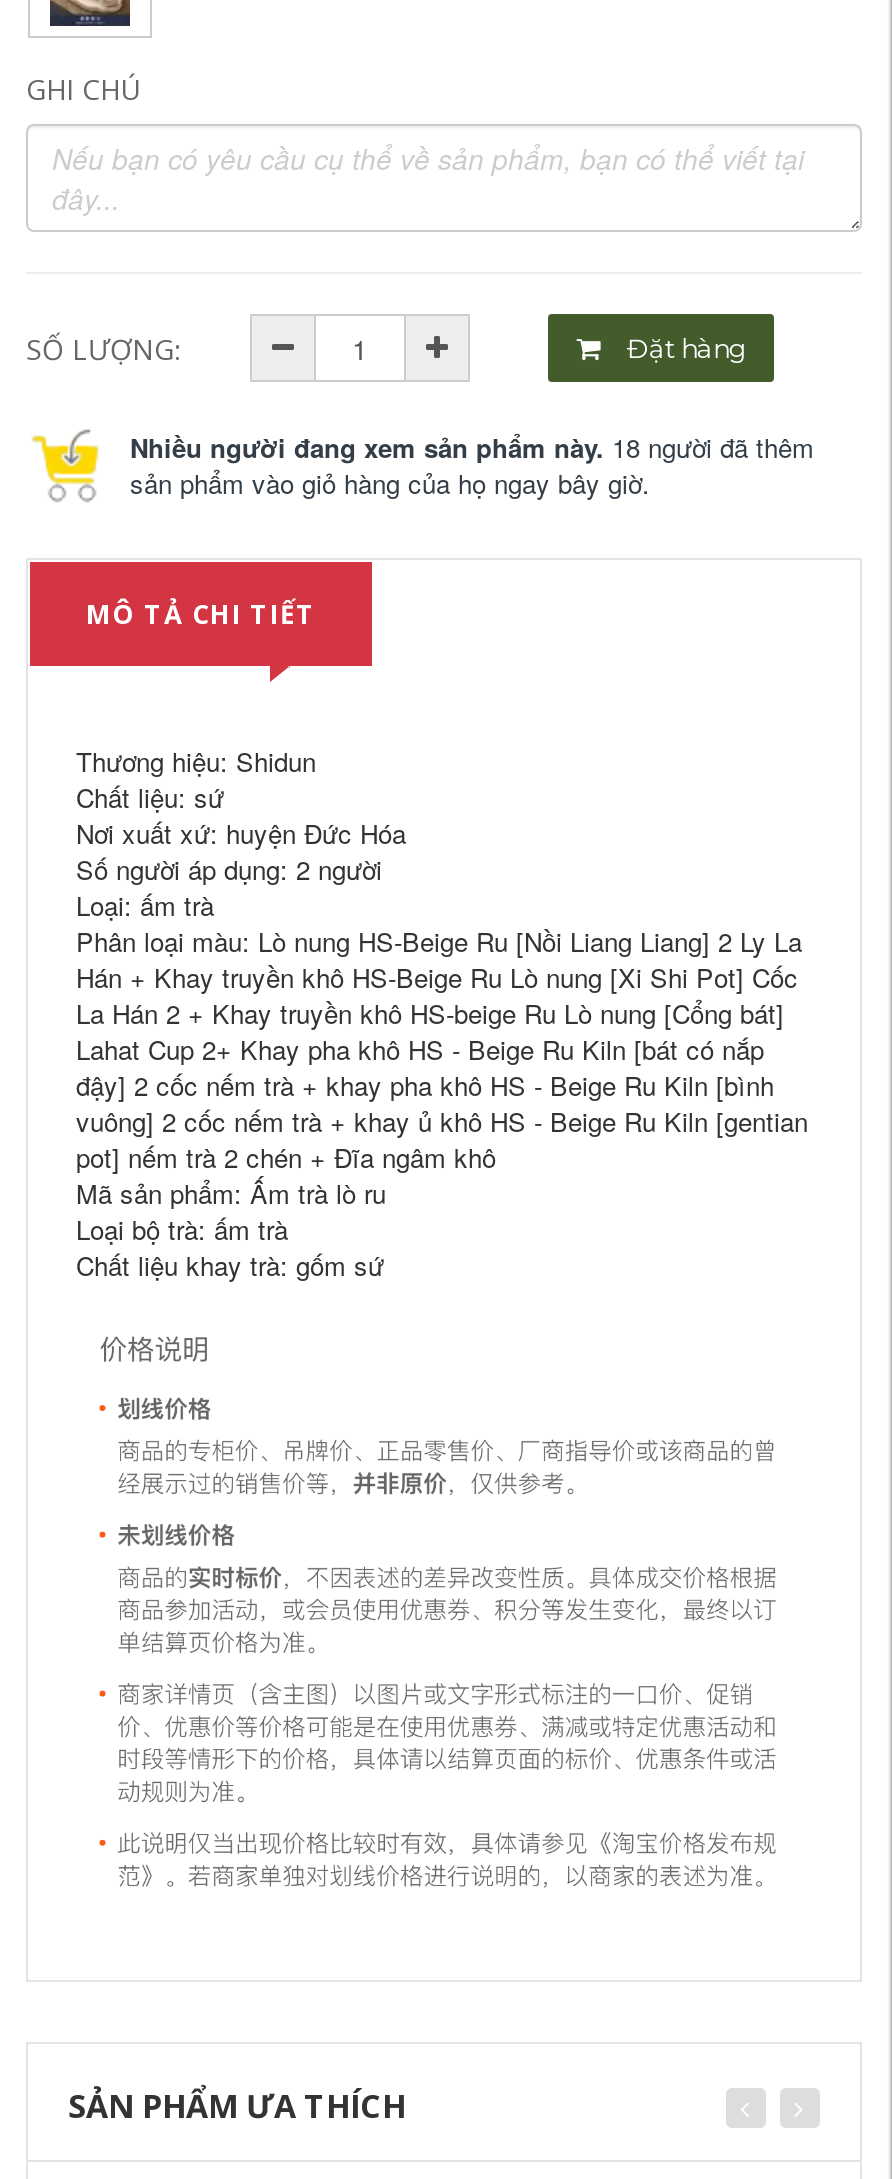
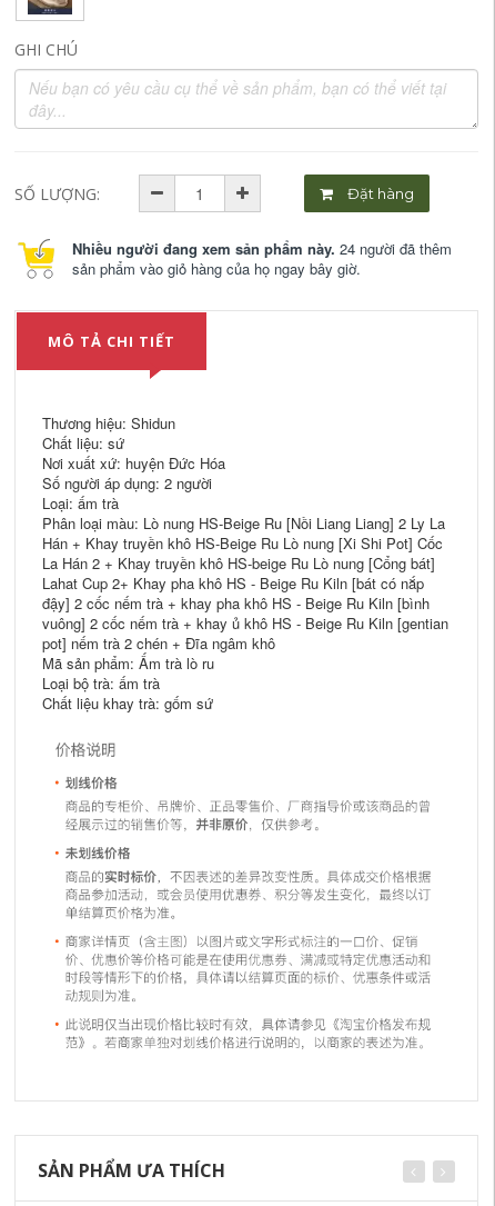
[130,428,814,466] Nhiều người đang xem sản phẩm này. 18 người đã thêm -> [72,238,452,259] Nhiều người đang xem sản phẩm này. 24 người đã thêm

